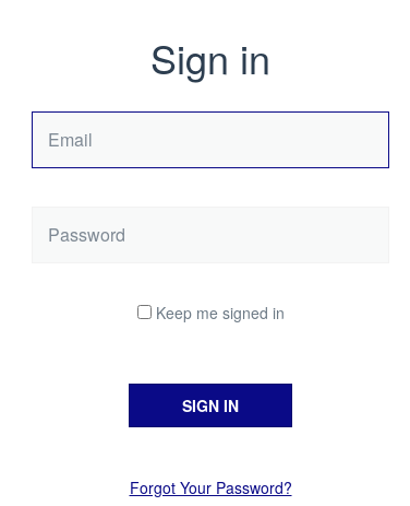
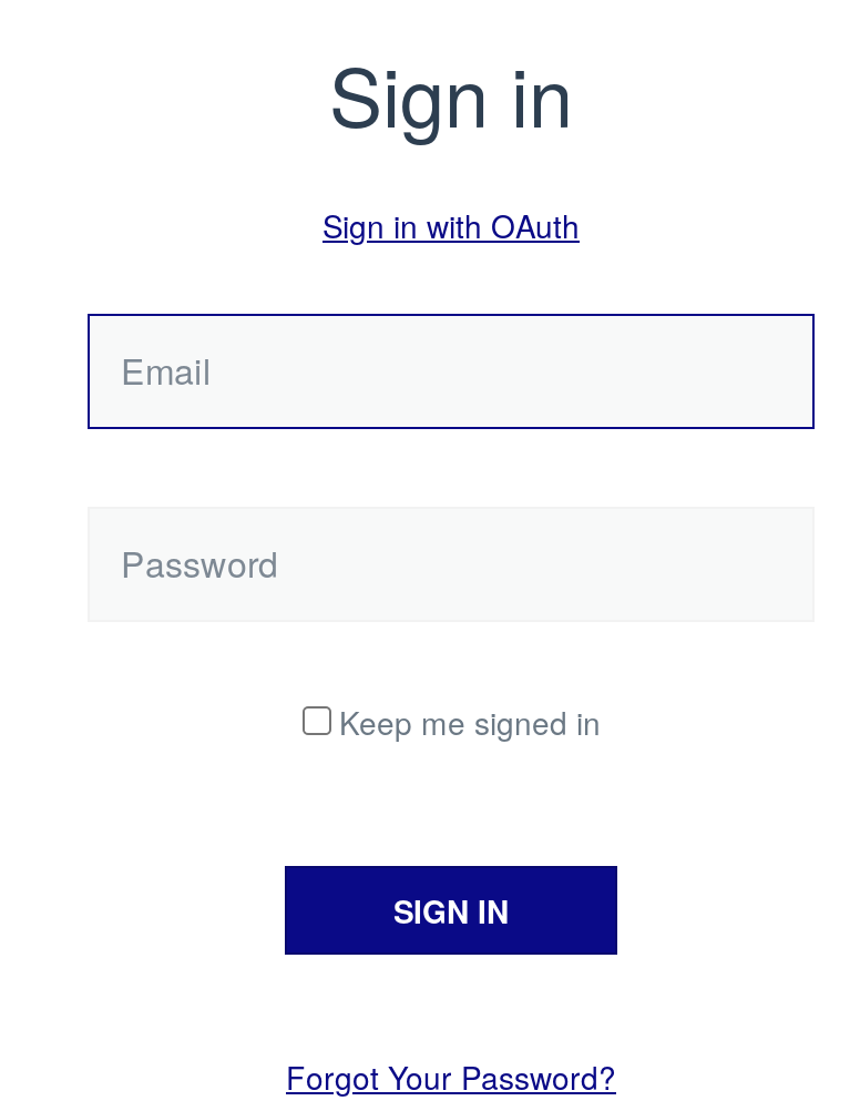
none -> [322,203,580,247] Sign in with OAuth

